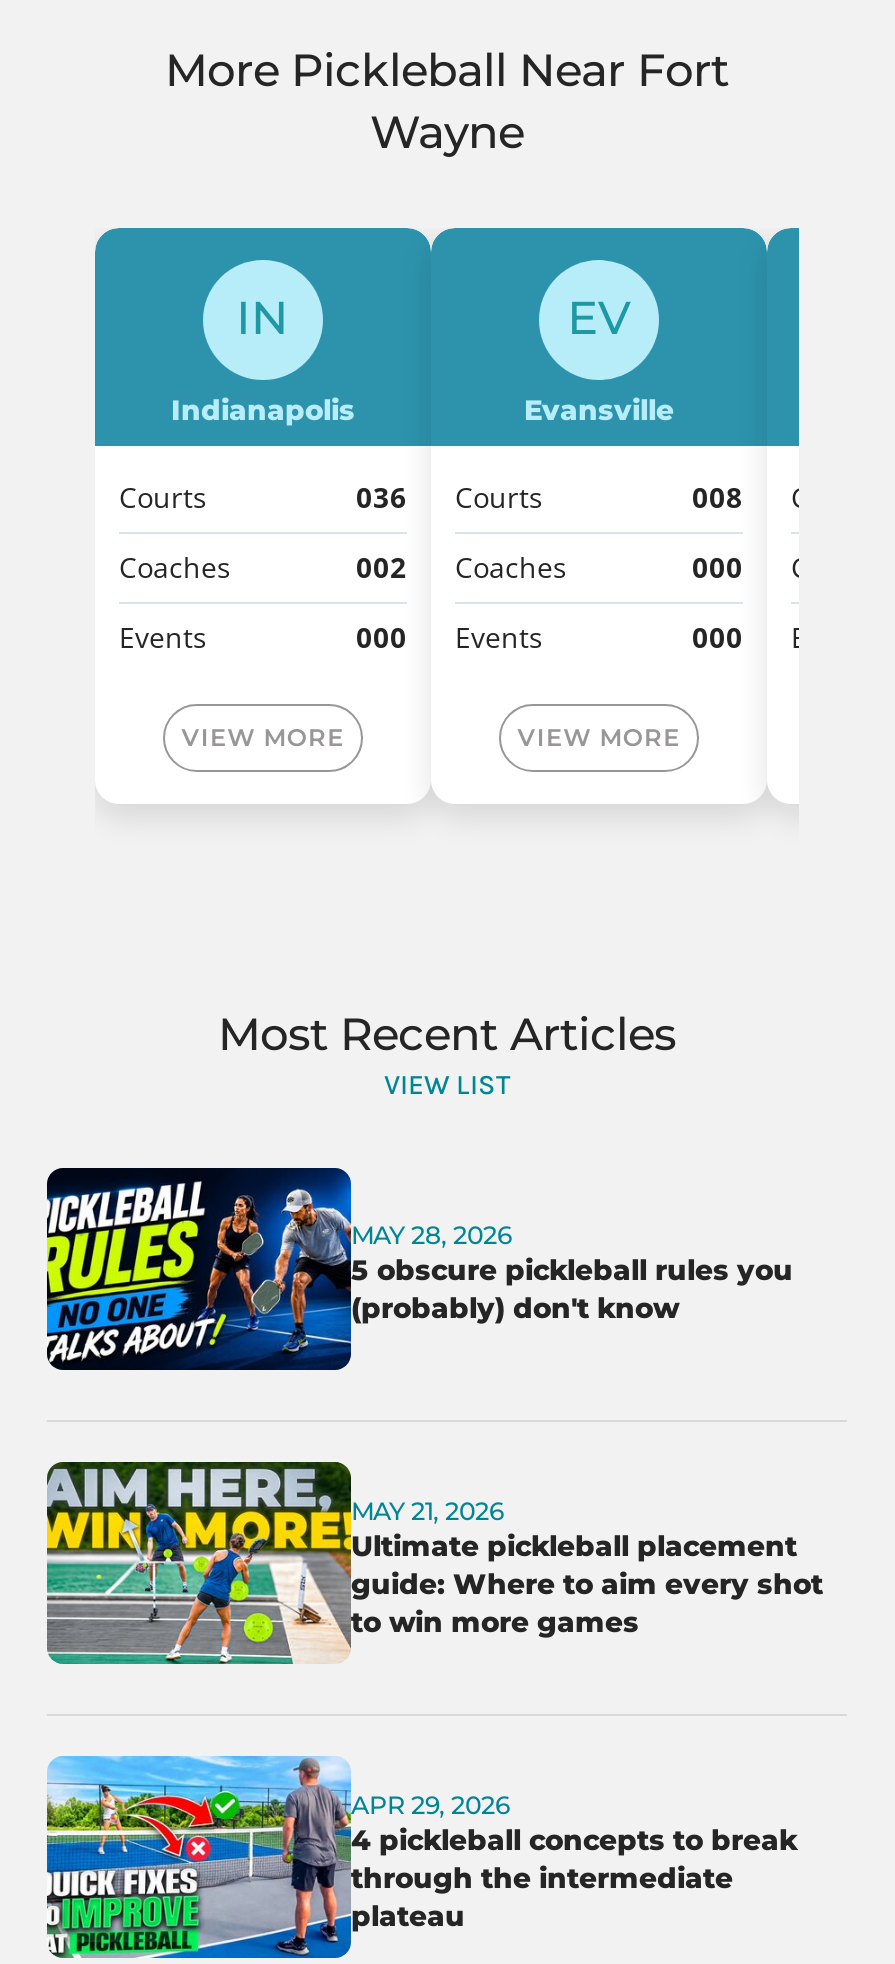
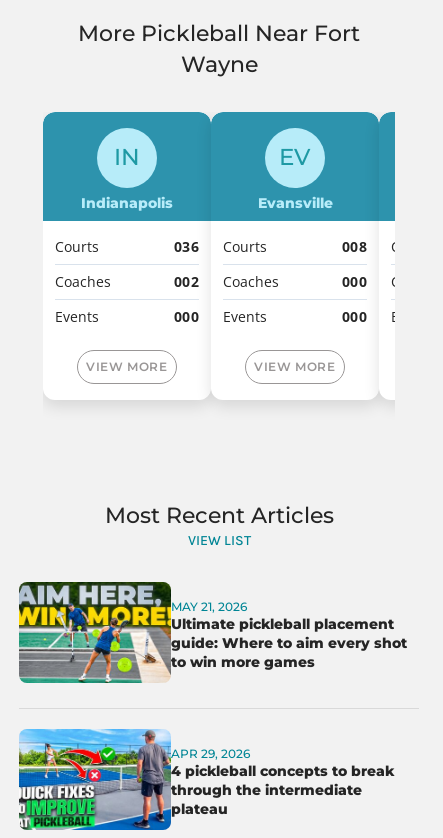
[45,1168,793,1372] [image] | MAY 28, 2026 | 5 obscure pickleball rules you | (probably) don't know -> none

